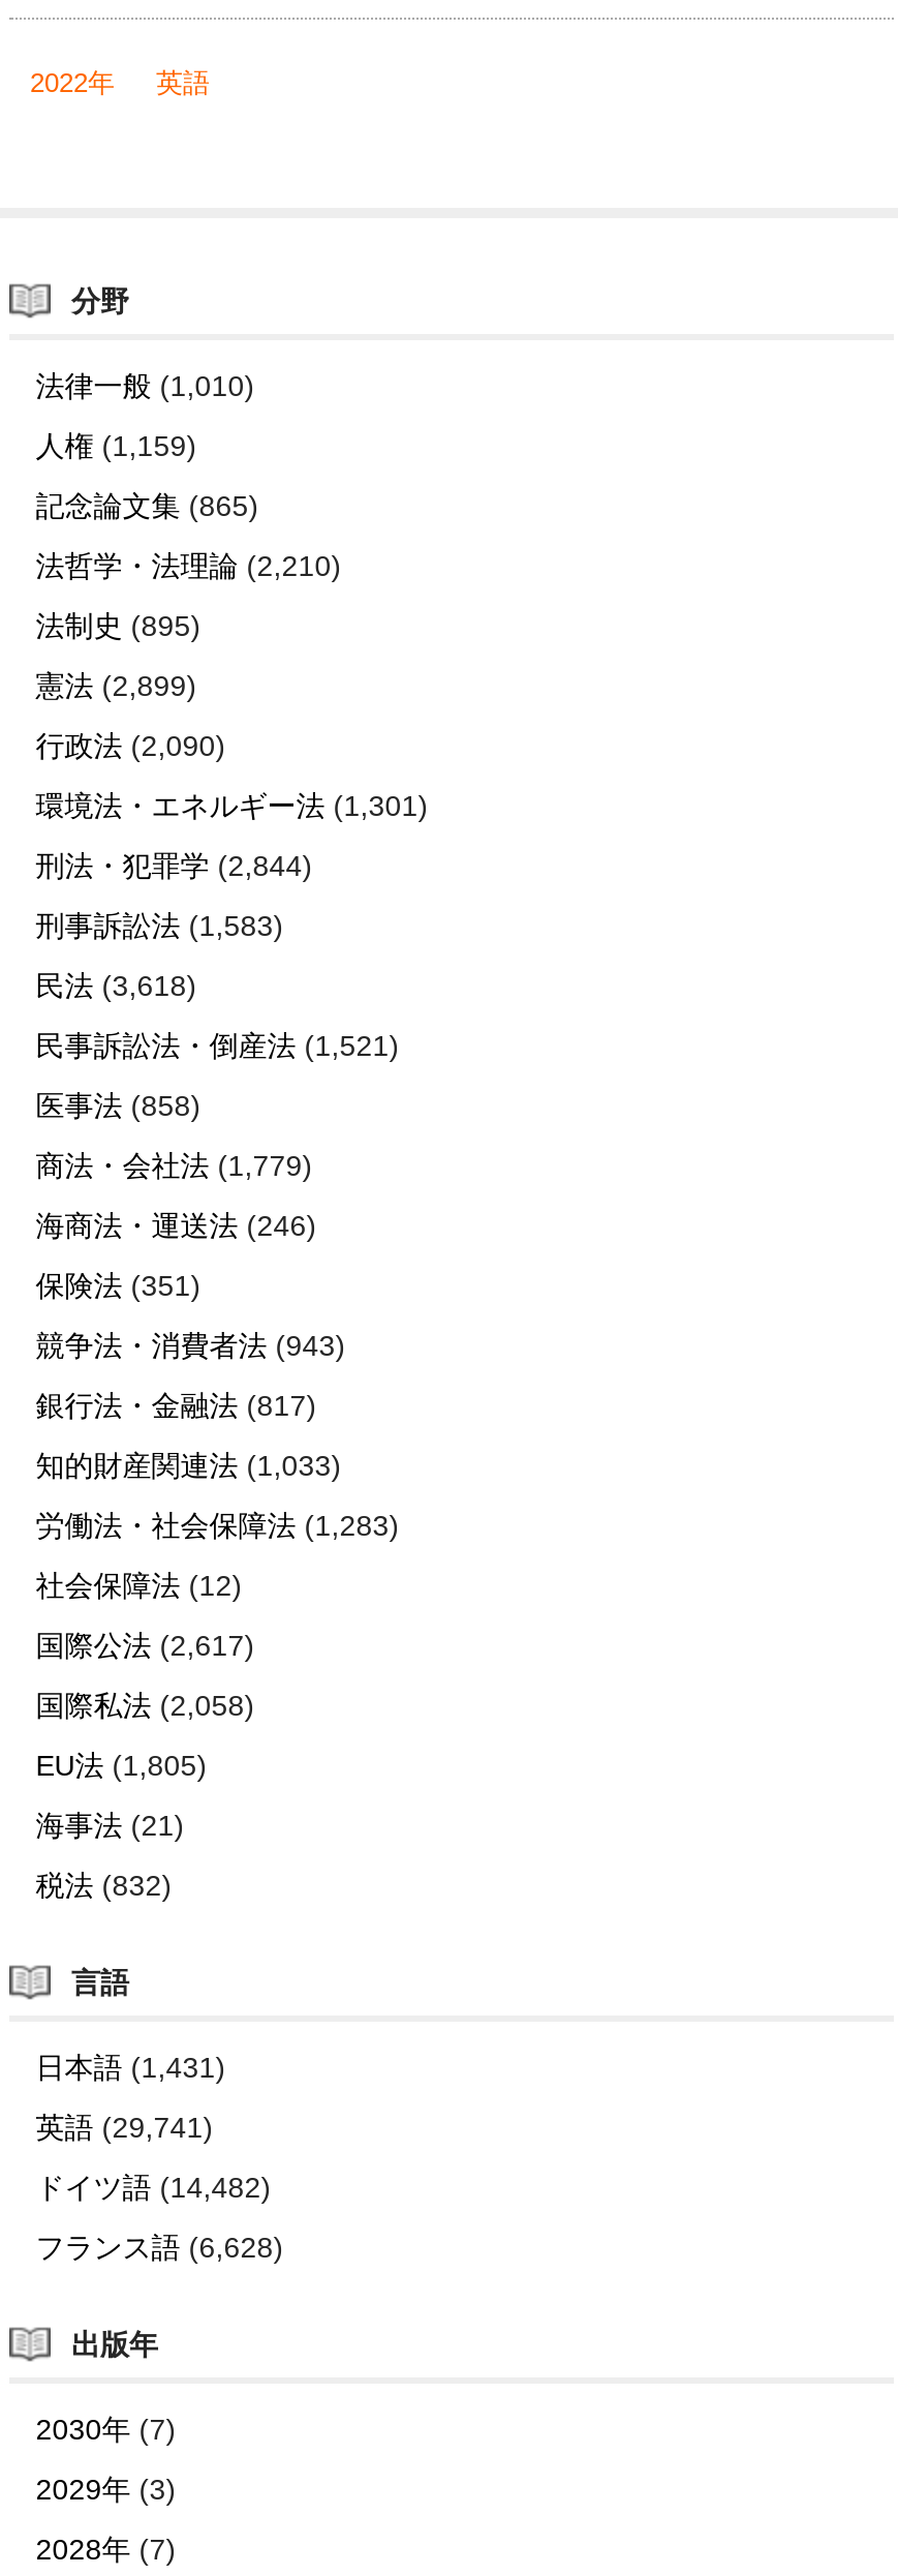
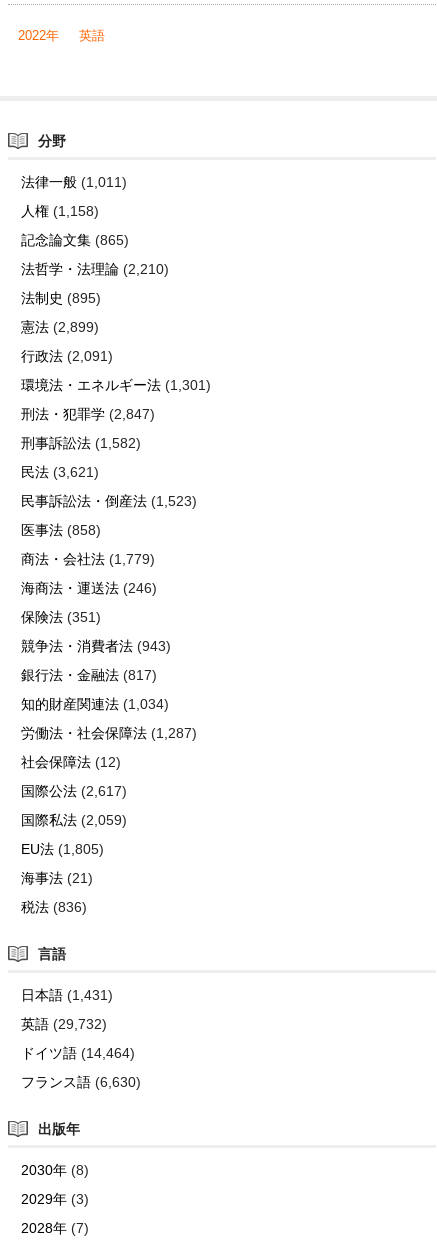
[36,368,255,401] 法律一般(1,010) -> [21,173,127,189] 法律一般(1,011)
[36,428,197,461] 人権(1,159) -> [21,202,99,218] 人権(1,158)
[36,728,226,761] 行政法(2,090) -> [21,347,113,363] 行政法(2,091)
[36,848,313,881] 刑法・犯罪学(2,844) -> [21,405,155,421] 刑法・犯罪学(2,847)
[36,908,284,941] 刑事訴訟法(1,583) -> [21,434,141,450] 刑事訴訟法(1,582)
[36,968,197,1001] 民法(3,618) -> [21,463,99,479] 民法(3,621)
[36,1028,400,1061] 民事訴訟法・倒産法(1,521) -> [21,492,197,508] 民事訴訟法・倒産法(1,523)
[36,1448,342,1481] 知的財産関連法(1,033) -> [21,695,169,711] 知的財産関連法(1,034)
[36,1508,400,1541] 労働法・社会保障法(1,283) -> [21,724,197,740] 労働法・社会保障法(1,287)
[36,1688,255,1721] 国際私法(2,058) -> [21,811,127,827] 国際私法(2,059)
[36,1868,172,1901] 税法(832) -> [21,898,87,914] 税法(836)
[36,2110,213,2143] 英語(29,741) -> [21,1015,107,1031] 英語(29,732)
[36,2170,271,2203] ドイツ語(14,482) -> [21,1044,135,1060] ドイツ語(14,464)
[36,2230,284,2263] フランス語(6,628) -> [21,1073,141,1089] フランス語(6,630)
[36,2412,176,2445] 2030年(7) -> [21,1161,89,1177] 2030年(8)

